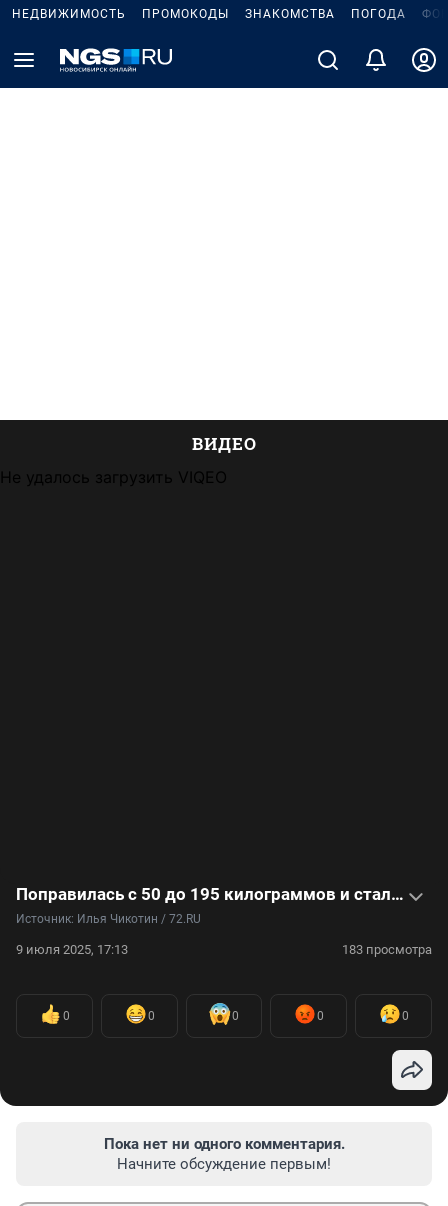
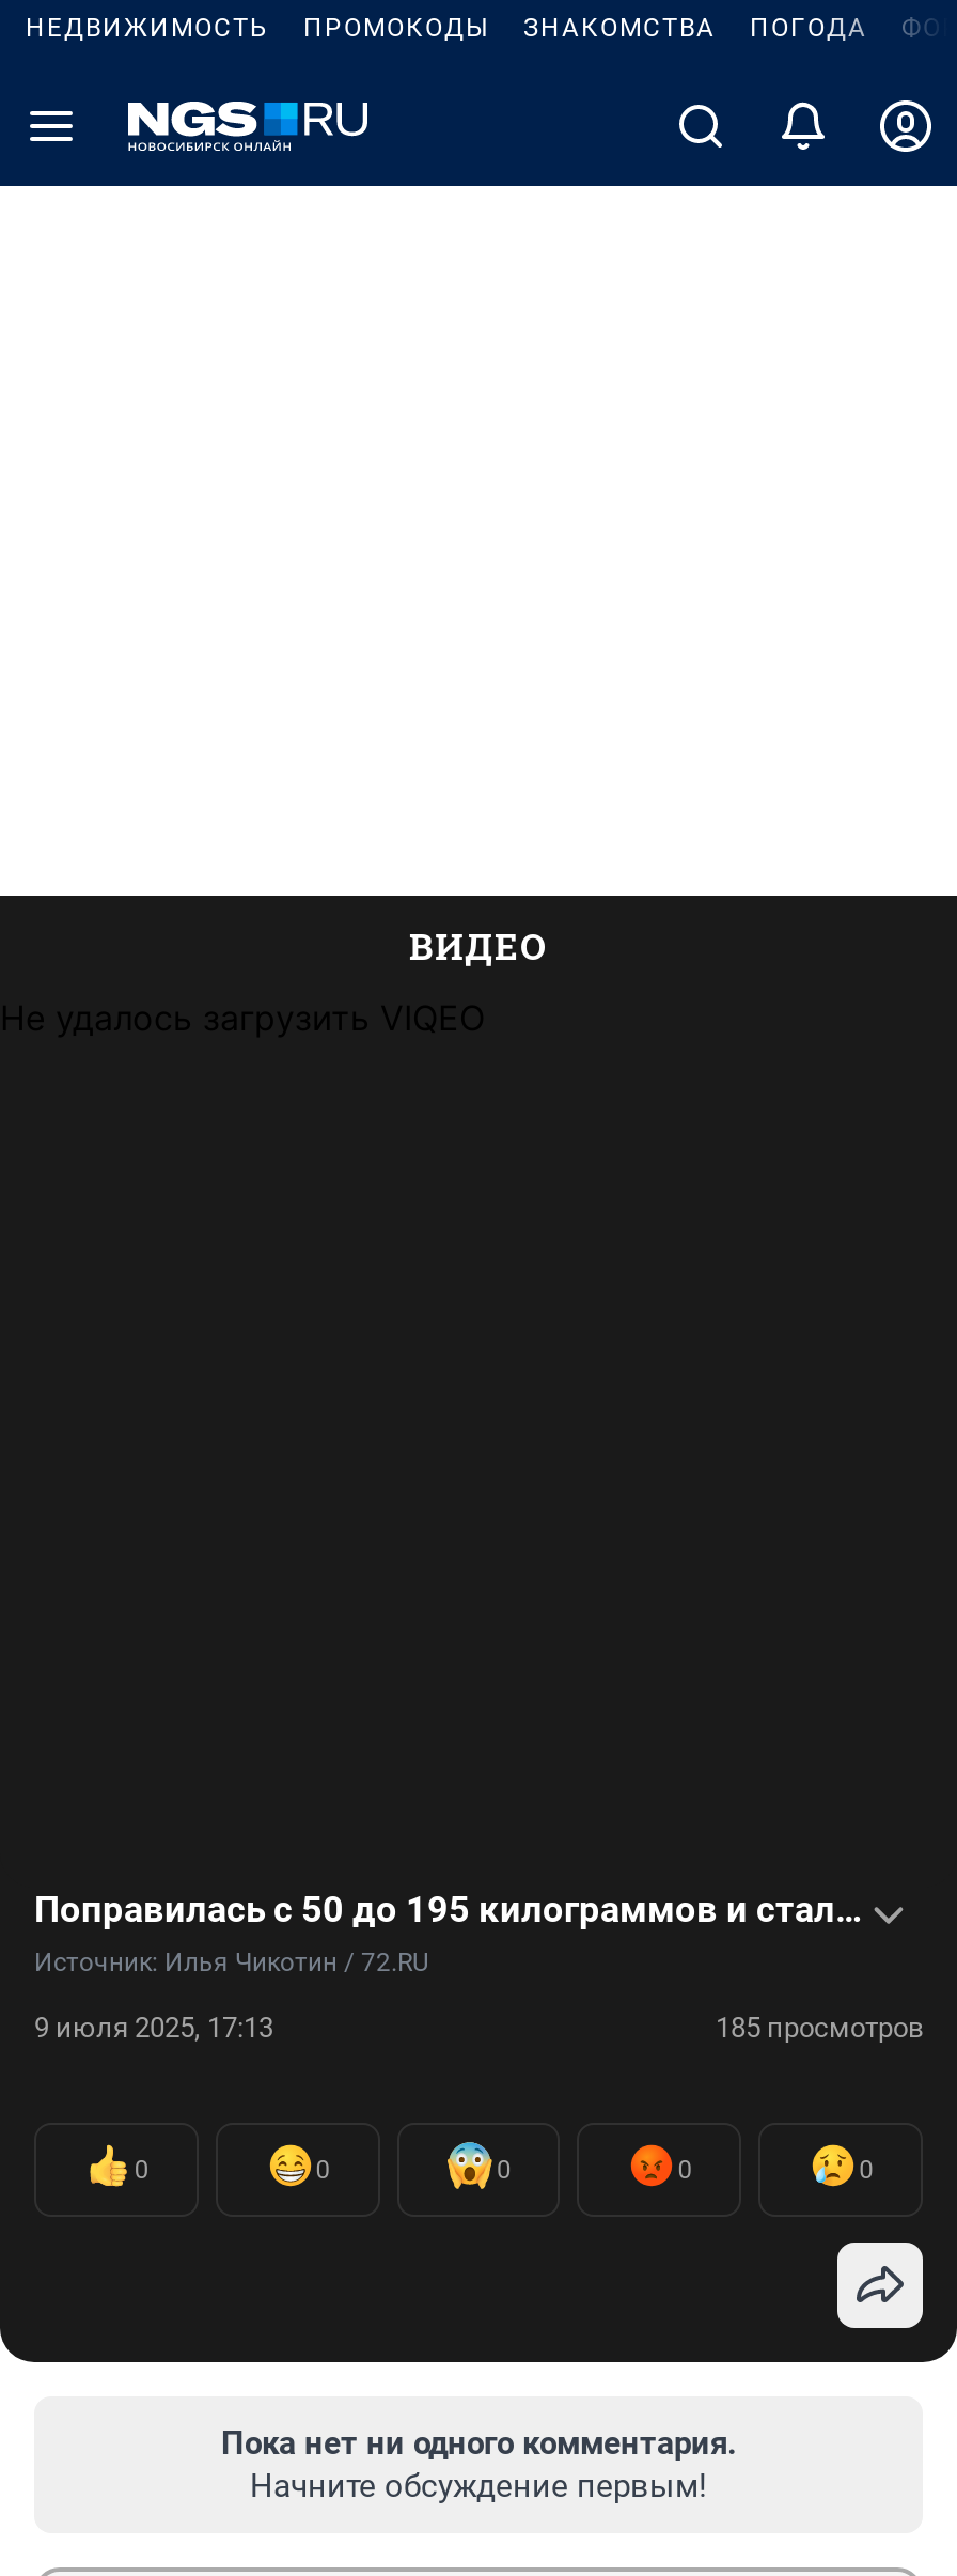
[342,942,432,957] 183 просмотра -> [716,2012,923,2044] 185 просмотров

